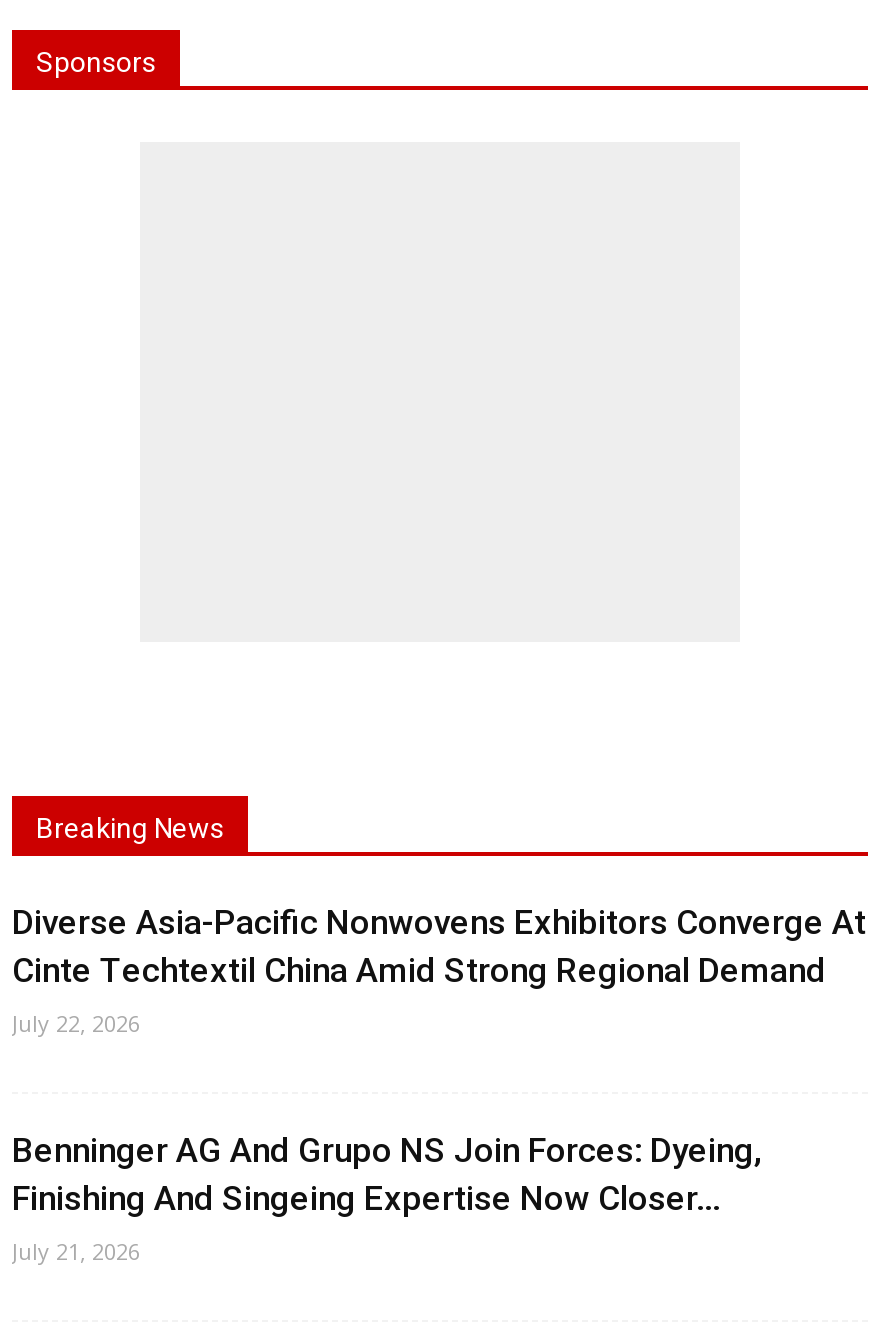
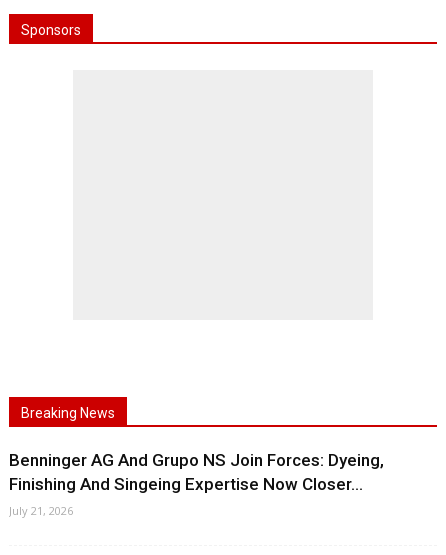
[12,902,866,1038] Diverse Asia-Pacific Nonwovens Exhibitors Converge At | Cinte Techtextil China Amid Strong Regional Demand | July 22, 2026 -> none

